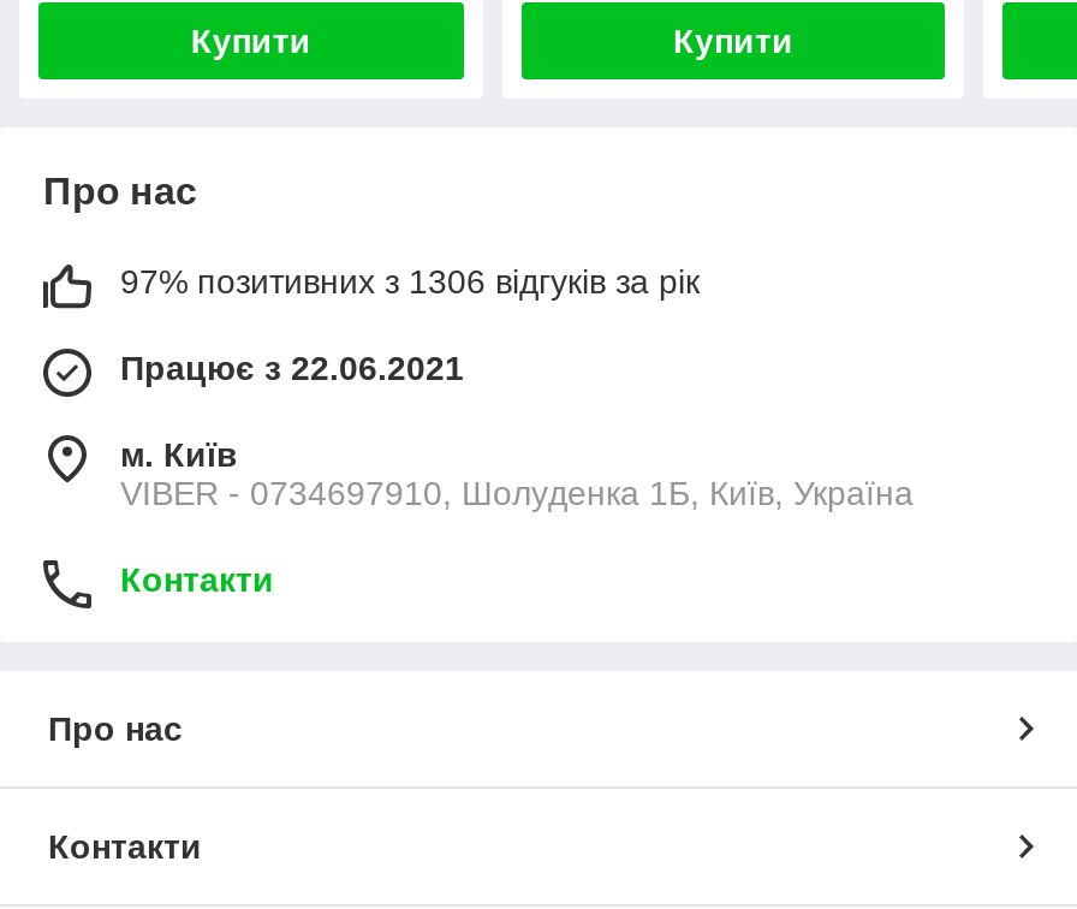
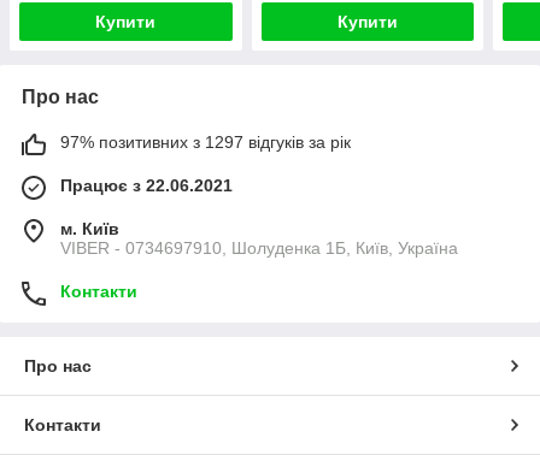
[120,261,700,300] 97% позитивних з 1306 відгуків за рік -> [60,132,351,151] 97% позитивних з 1297 відгуків за рік

